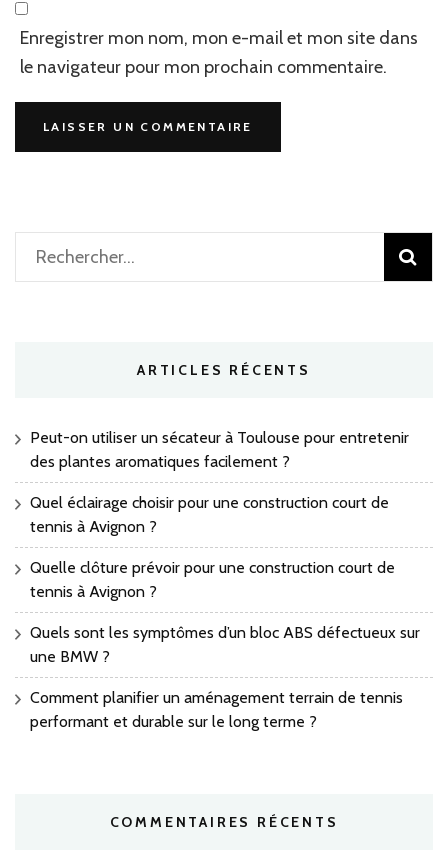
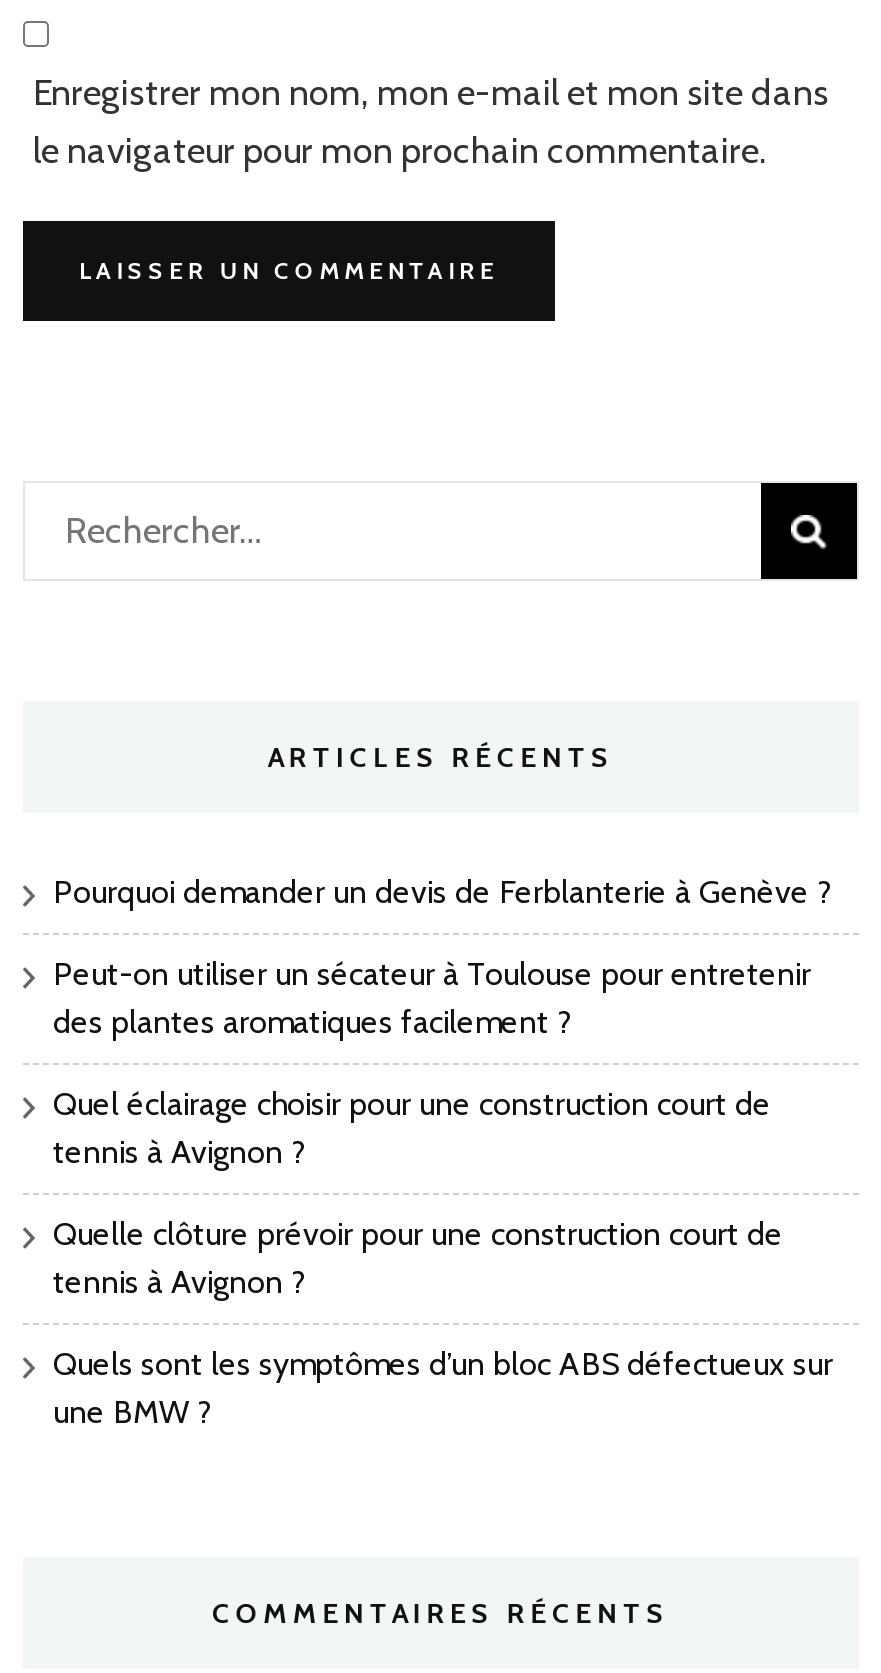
none -> [53,873,833,911] Pourquoi demander un devis de Ferblanterie à Genève ?
moved [30,428,420,666] -> [53,955,833,1431]: Peut-on utiliser un sécateur à Toulouse pour entretenir | des plantes aromatiques facilement ? | Quel éclairage choisir pour une construction court de | tennis à Avignon ? | Quelle clôture prévoir pour une construction court de | tennis à Avignon ? | Quels sont les symptômes d’un bloc ABS défectueux sur | une BMW ?
[30,688,403,731] Comment planifier un aménagement terrain de tennis | performant et durable sur le long terme ? -> none

